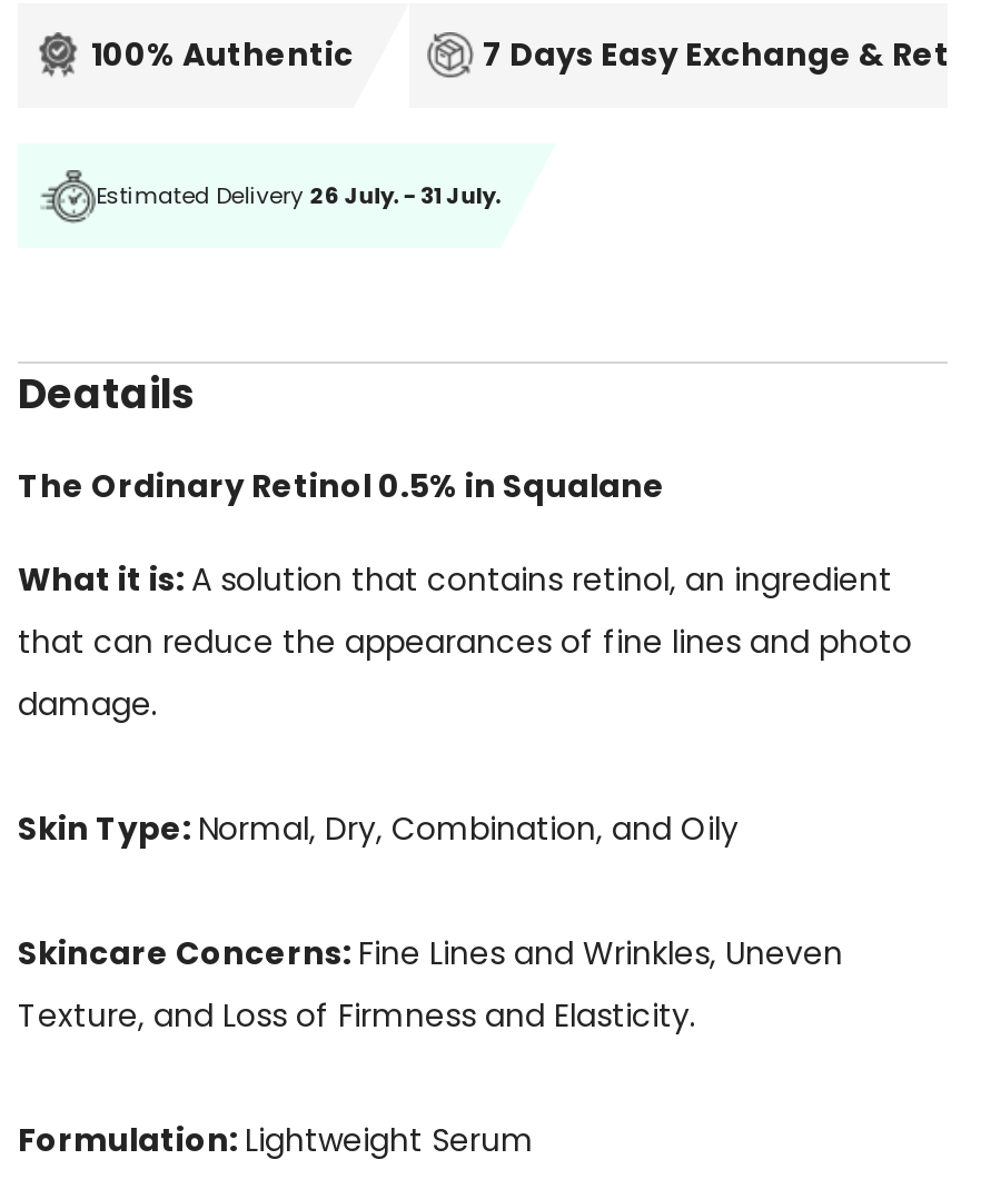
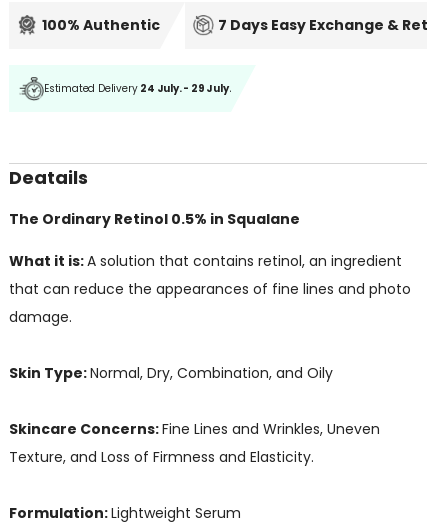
[96,179,501,212] Estimated Delivery 26 July. - 31 July. -> [44,81,231,96] Estimated Delivery 24 July. - 29 July.

